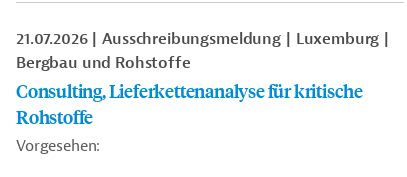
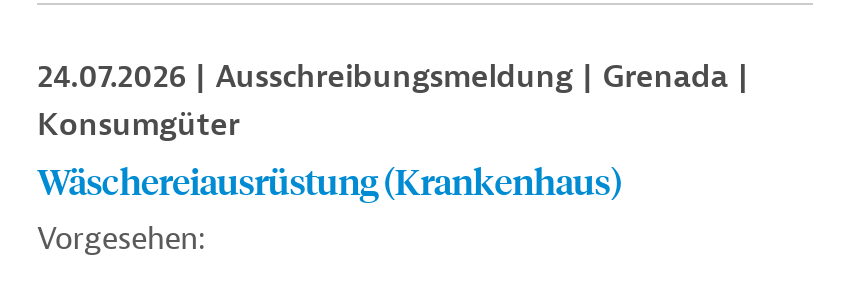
[16,29,87,49] 21.07.2026 -> [37,57,186,97] 24.07.2026
[16,29,379,129] Luxemburg | Bergbau und Rohstoffe | Consulting, Lieferkettenanalyse für kritische | Rohstoffe -> [37,57,728,205] Grenada | Konsumgüter | Wäschereiausrüstung (Krankenhaus)

